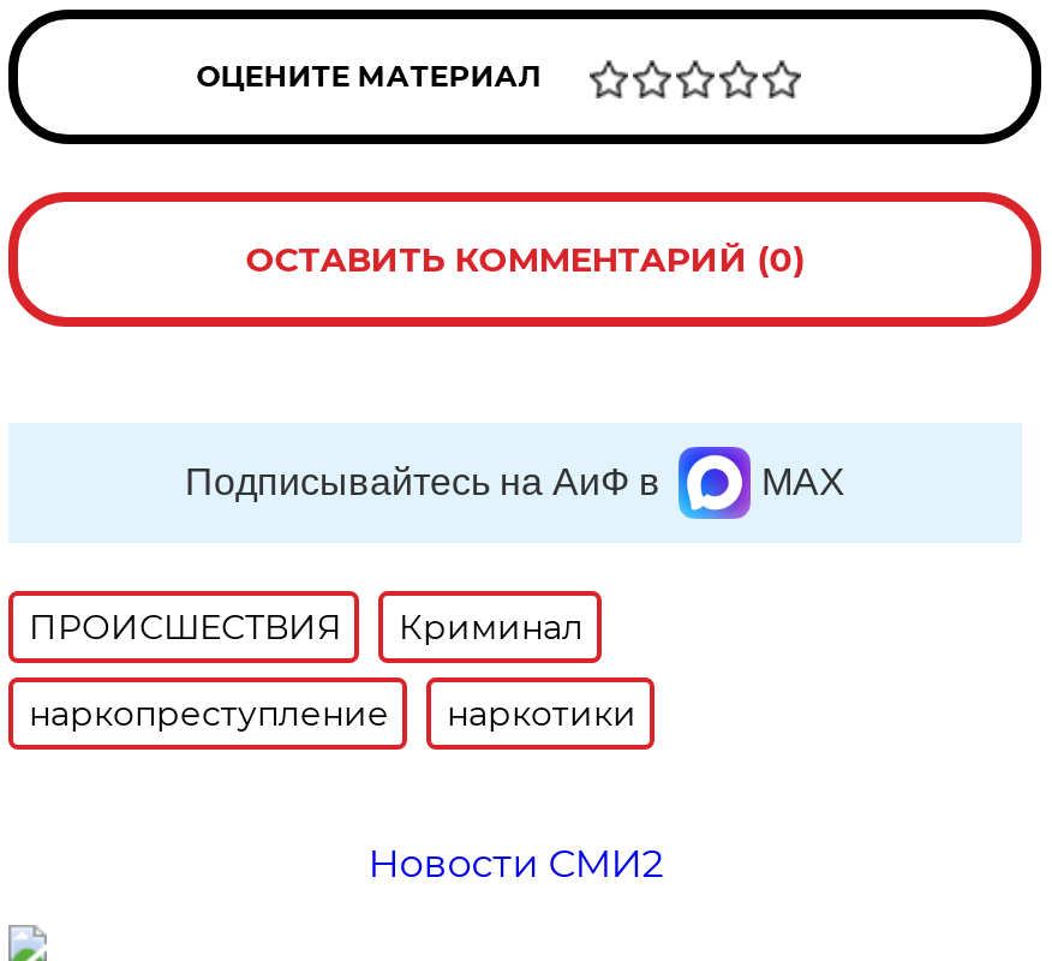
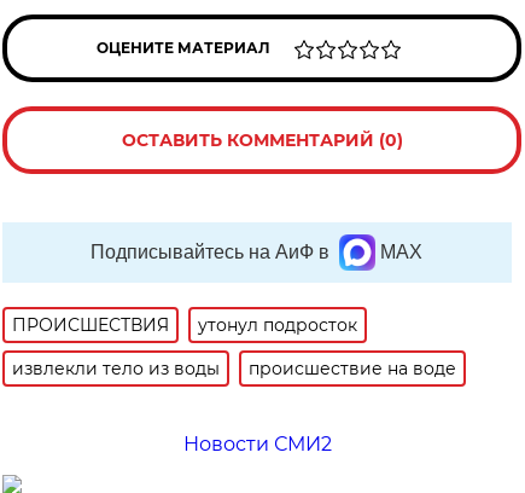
[398,605,583,648] Криминал -> [198,314,358,336] утонул подросток
[29,692,636,735] наркопреступление | наркотики -> [13,358,457,379] извлекли тело из воды | происшествие на воде

